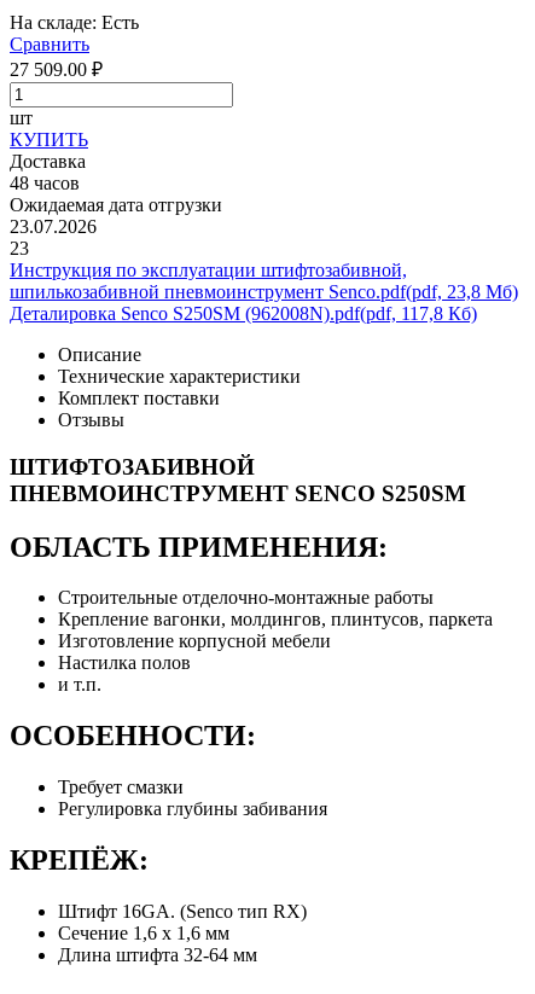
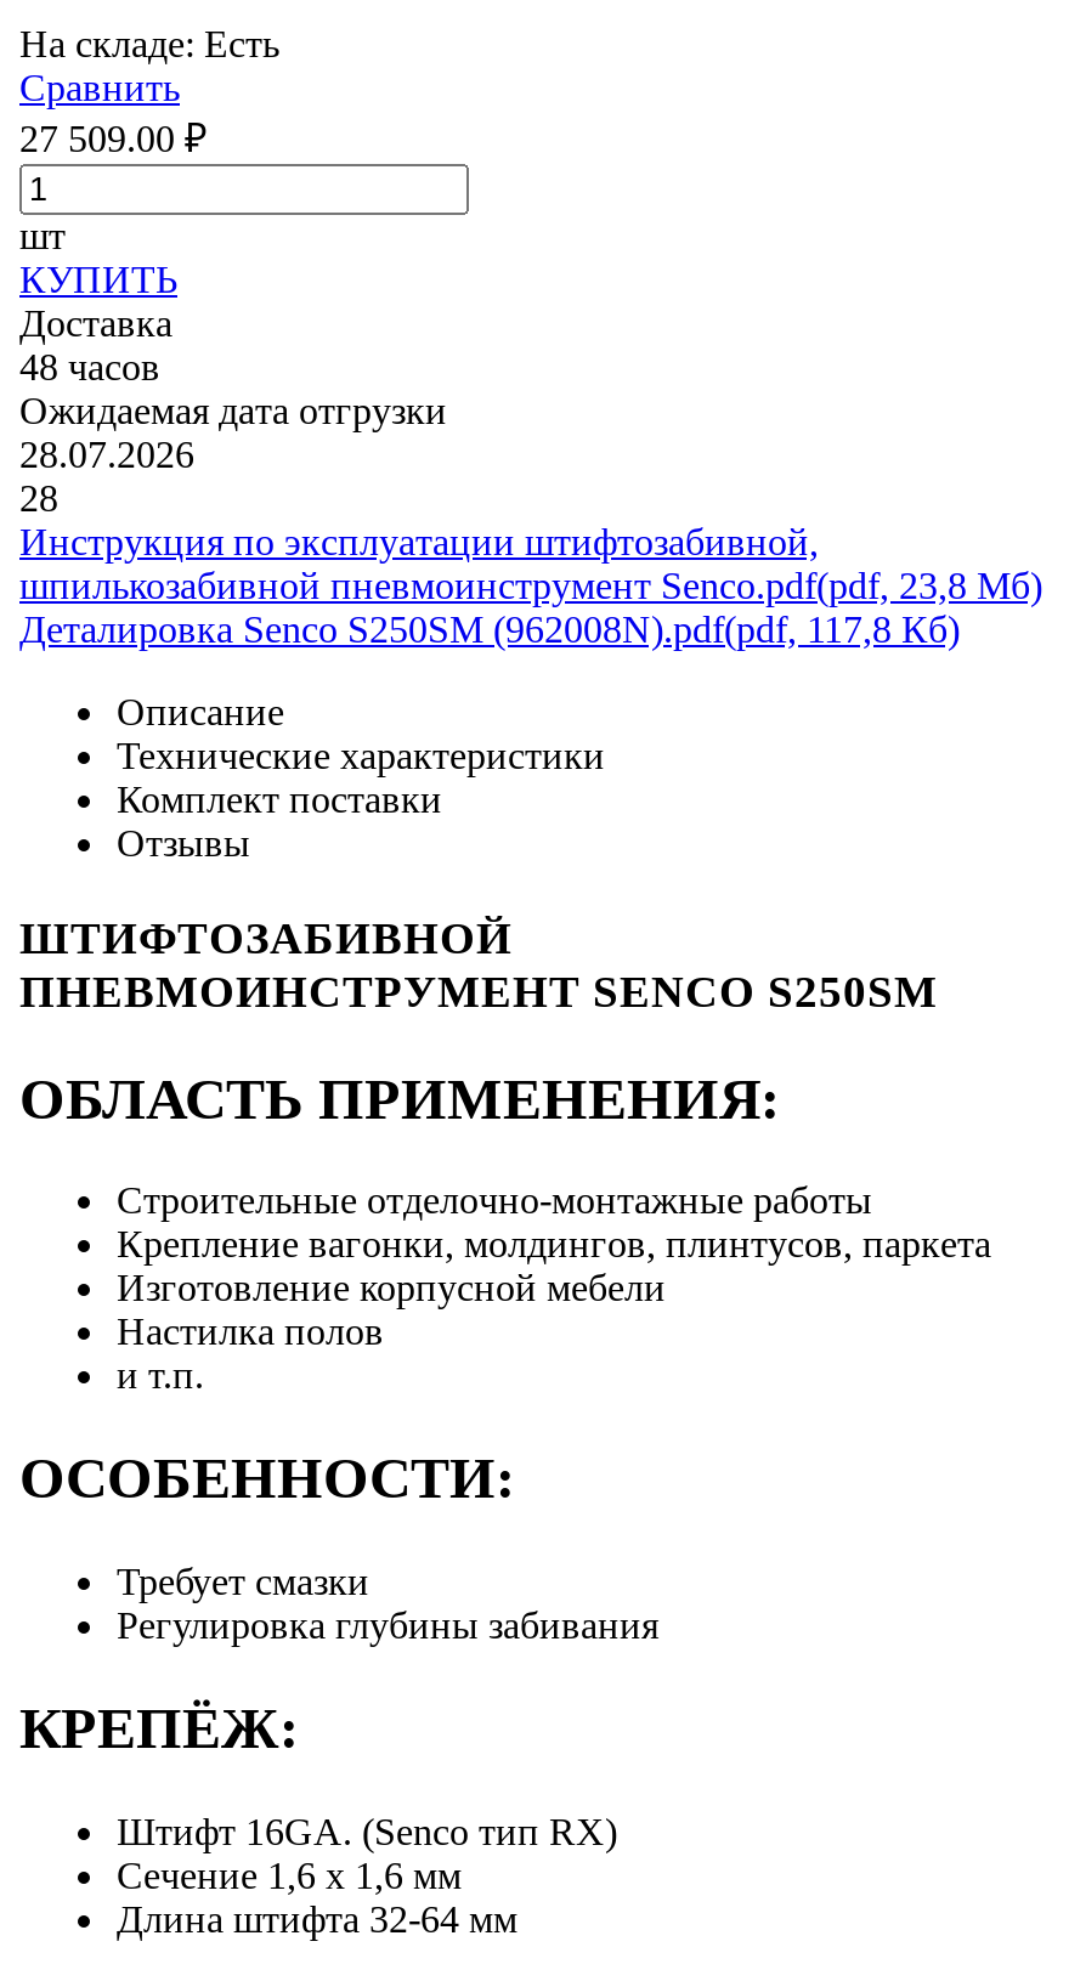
[10,216,97,237] 23.07.2026 -> [19,433,194,475] 28.07.2026
[10,238,29,258] 23 -> [19,477,58,518] 28

